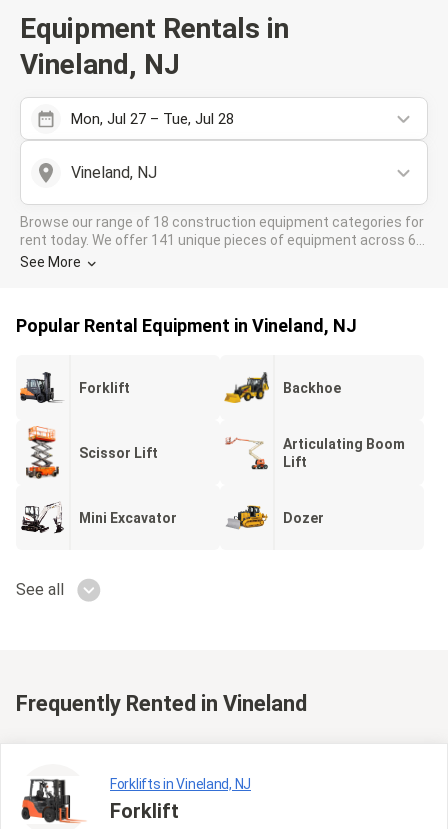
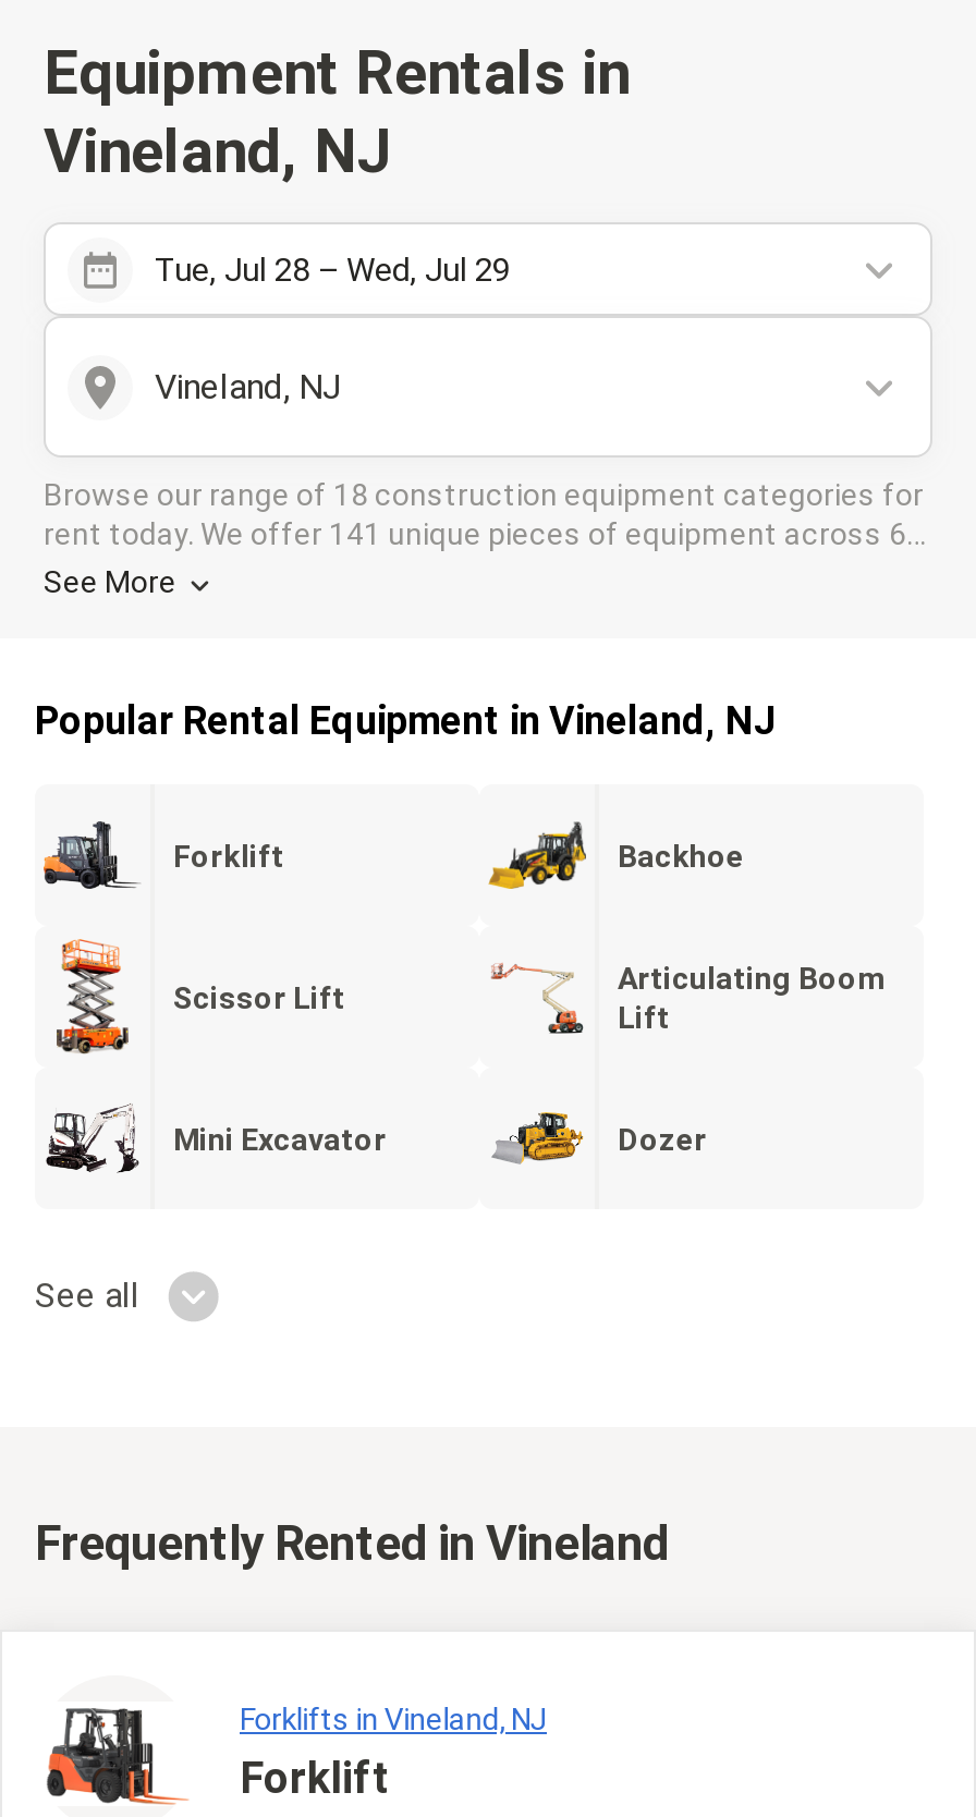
[71,109,234,127] Mon, Jul 27 – Tue, Jul 28 -> [155,249,510,289] Tue, Jul 28 – Wed, Jul 29

